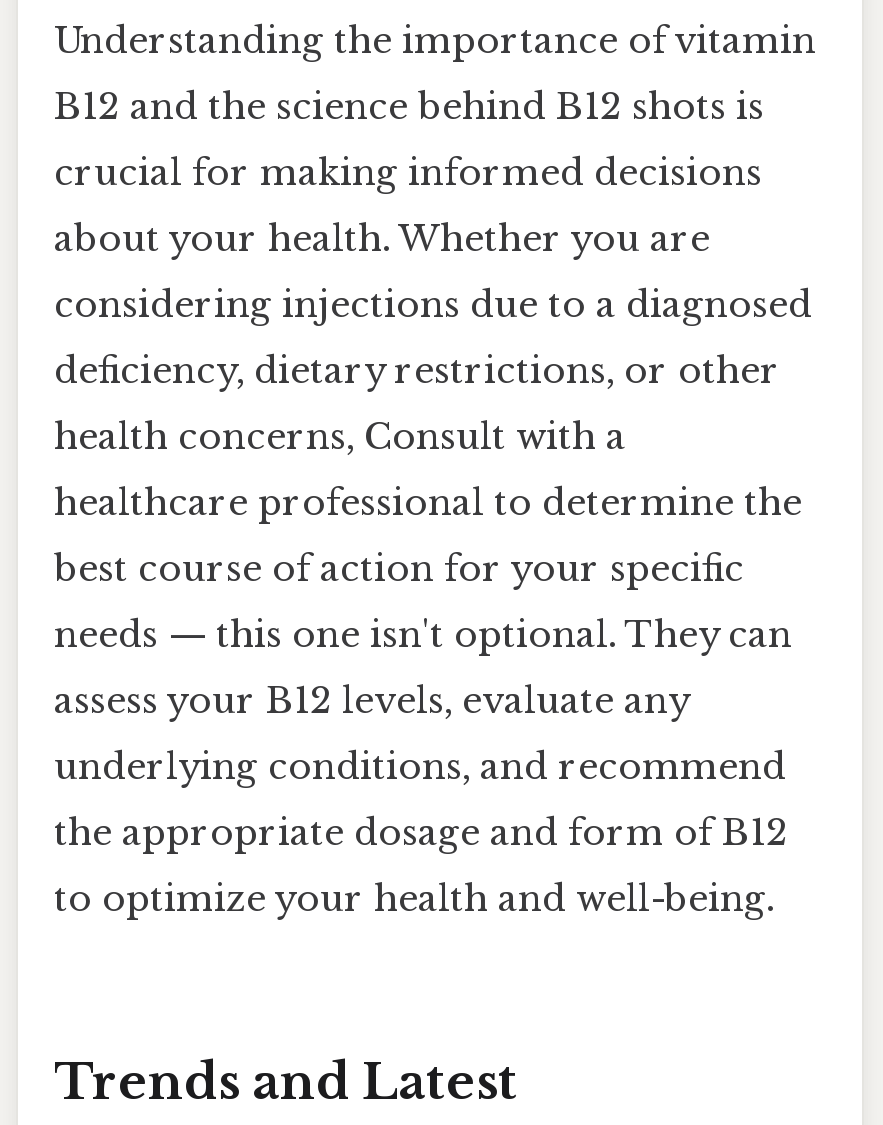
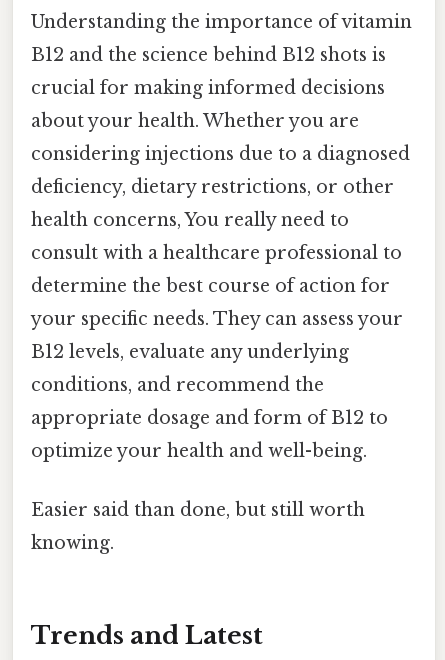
[54,415,802,921] health concerns, Consult with a | healthcare professional to determine the | best course of action for your specific | needs — this one isn't optional. They can | assess your B12 levels, evaluate any | underlying conditions, and recommend | the appropriate dosage and form of B12 | to optimize your health and well-being. -> [31,209,403,554] health concerns, You really need to | consult with a healthcare professional to | determine the best course of action for | your specific needs. They can assess your | B12 levels, evaluate any underlying | conditions, and recommend the | appropriate dosage and form of B12 to | optimize your health and well-being. | Easier said than done, but still worth | knowing.

